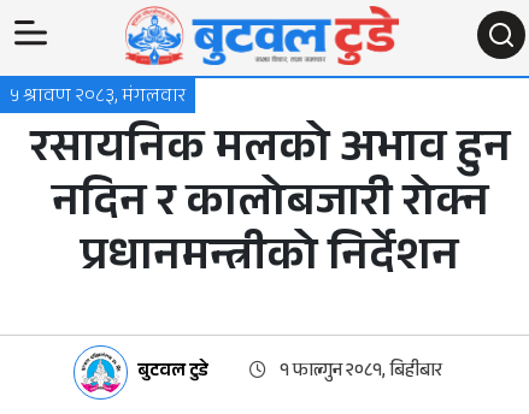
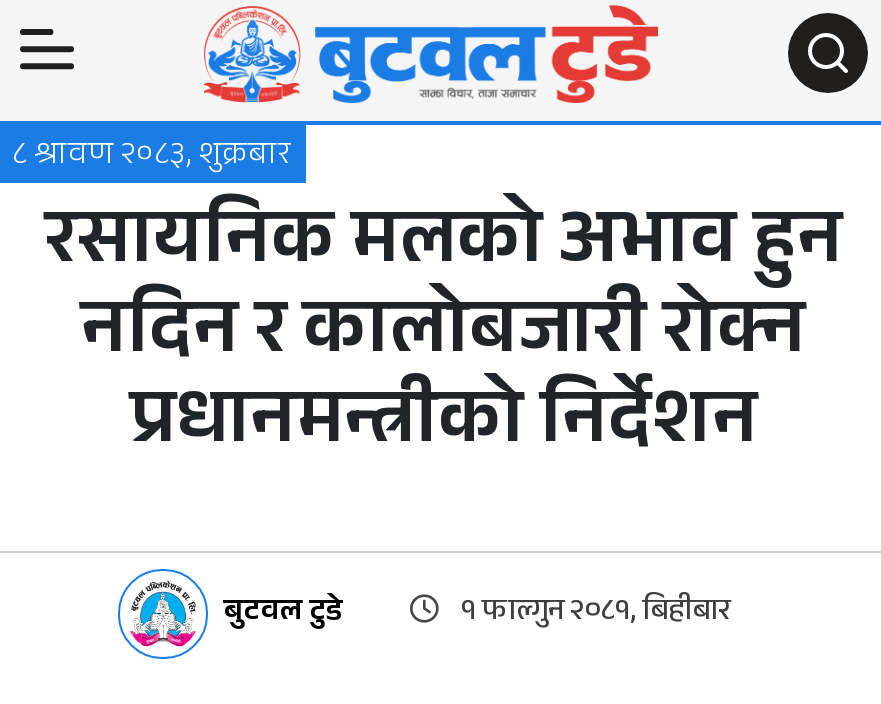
[10,82,186,114] ५ श्रावण २०८३, मंगलवार -> [12,131,290,185] ८ श्रावण २०८३, शुक्रबार

